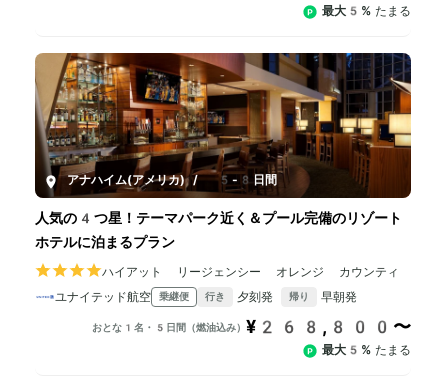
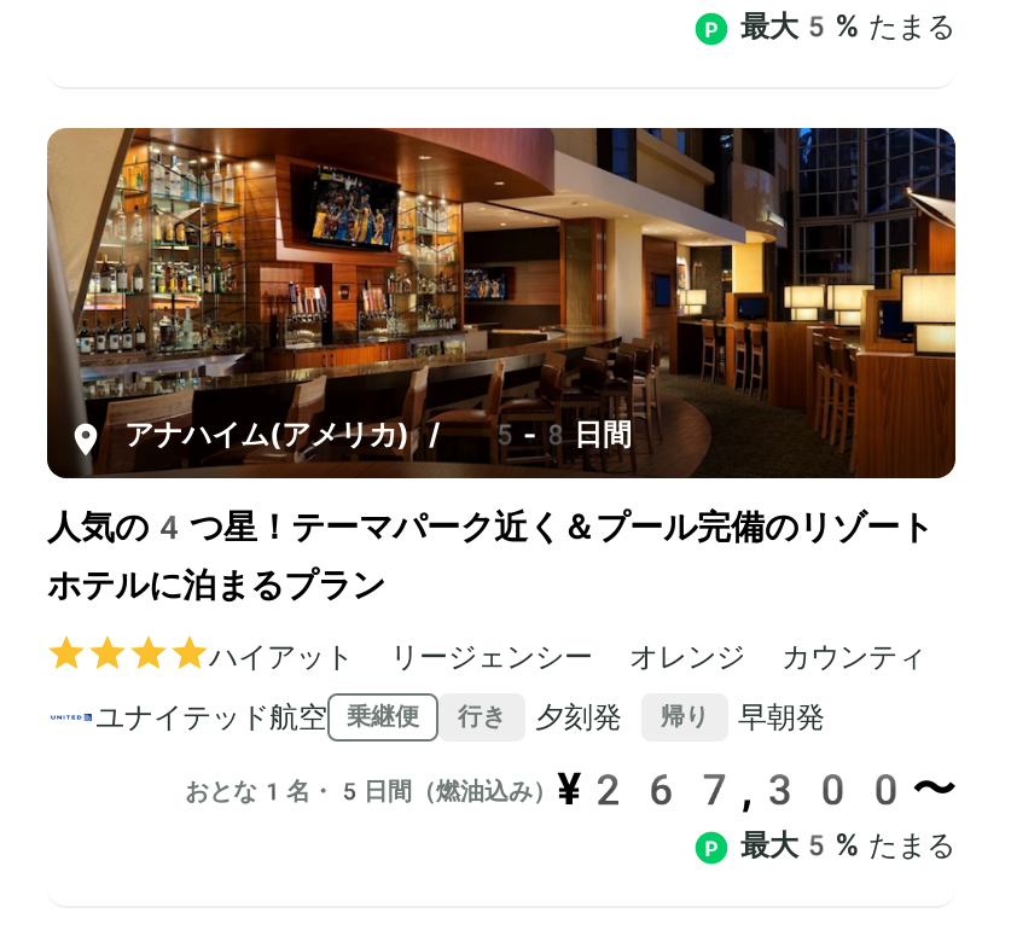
[92,316,411,337] おとな1名・5日間（燃油込み）¥268,800〜 -> [185,763,955,814] おとな1名・5日間（燃油込み）¥267,300〜

